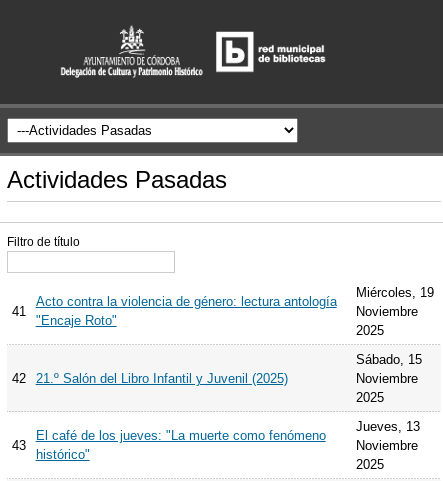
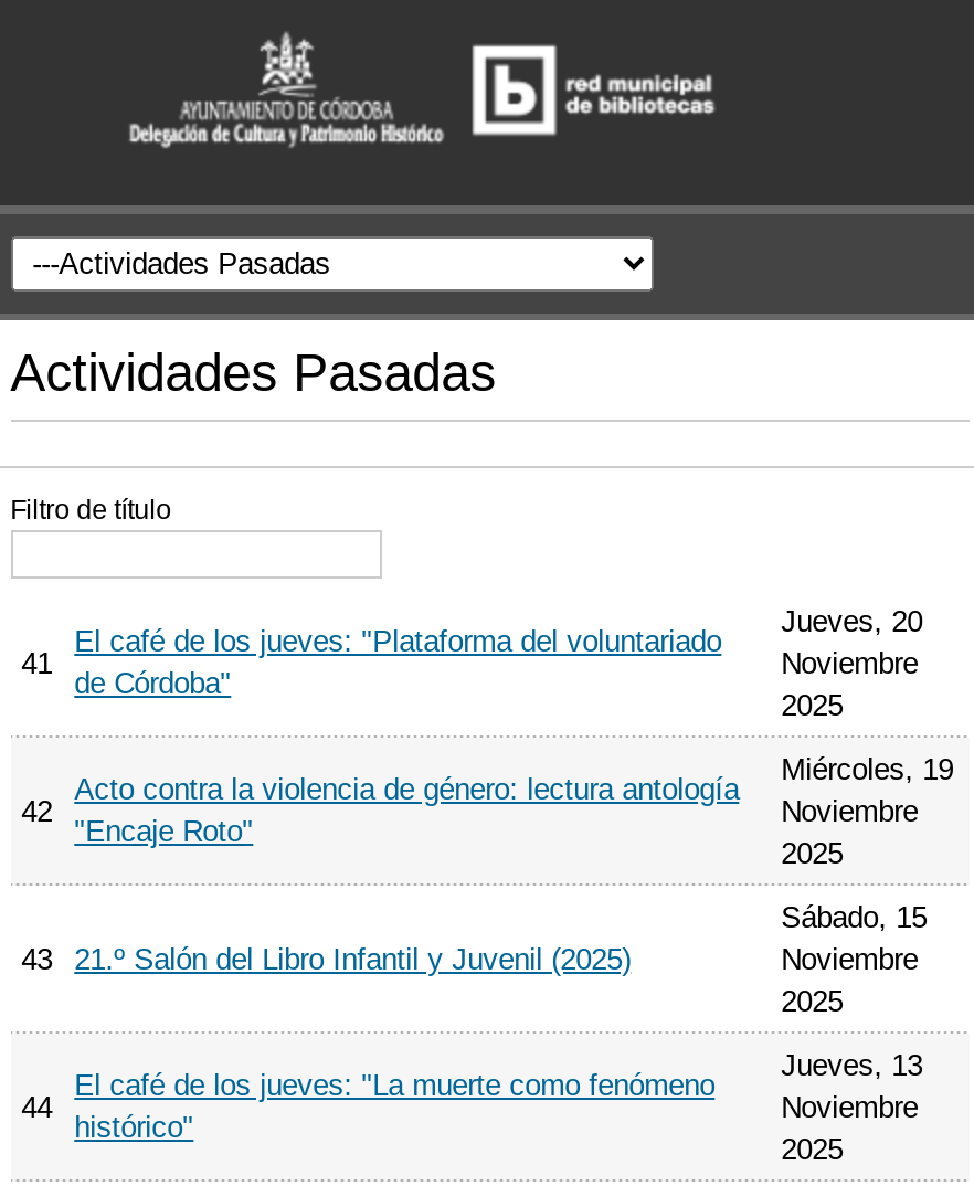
none -> [21,605,923,828] Jueves, 20 | Noviembre | 2025 | 42
none -> [74,625,722,700] El café de los jueves: "Plataforma del voluntariado | de Córdoba"
[12,371,288,386] 42 21.º Salón del Libro Infantil y Juvenil (2025) -> [21,943,631,976] 43 21.º Salón del Libro Infantil y Juvenil (2025)
[12,438,26,453] 43 -> [21,1091,52,1124] 44

